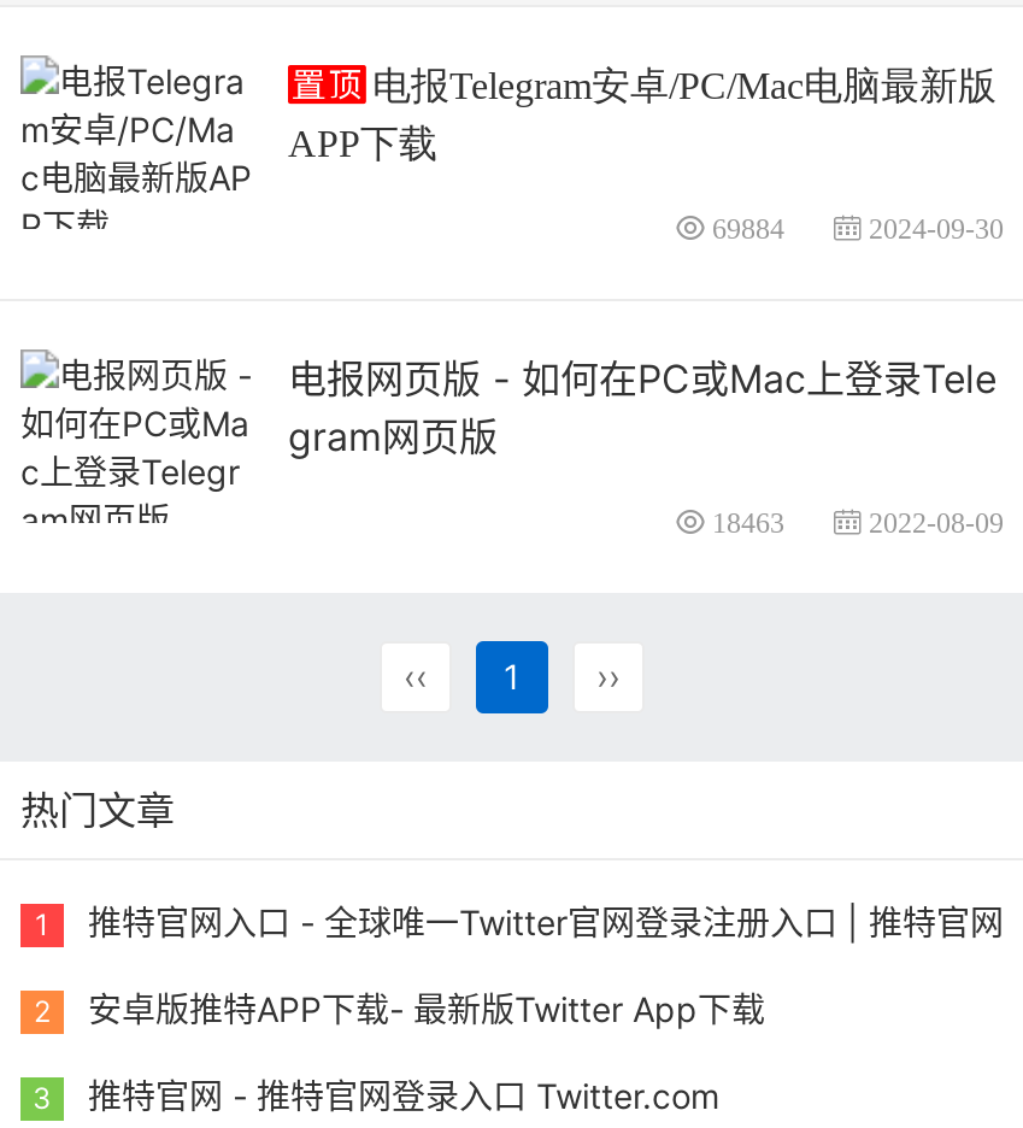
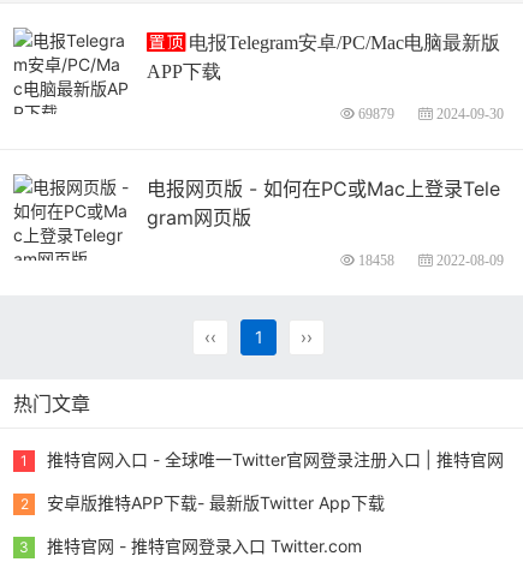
[712,212,784,243] 69884 -> [358,106,394,121] 69879
[712,506,784,537] 18463 -> [358,252,394,268] 18458

